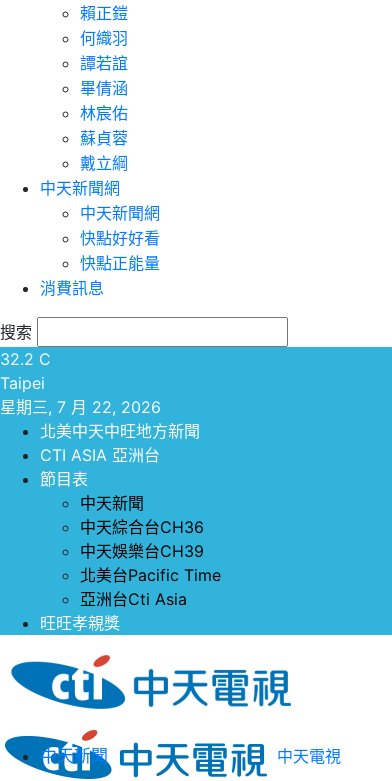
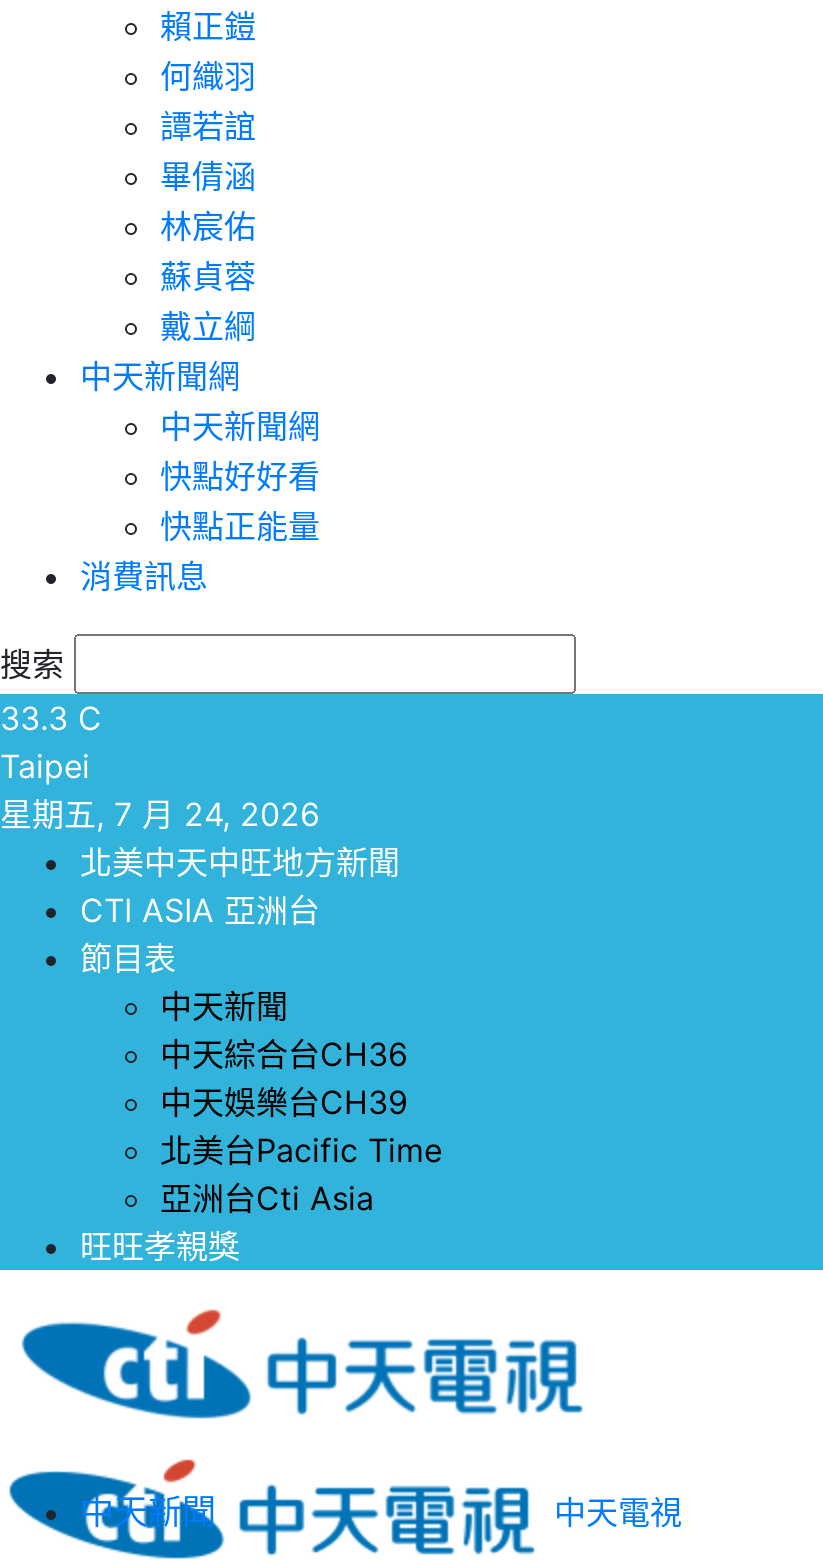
[0,349,51,369] 32.2 C -> [0,698,102,738] 33.3 C
[0,397,161,417] 星期三, 7 月 22, 2026 -> [0,794,320,834] 星期五, 7 月 24, 2026

